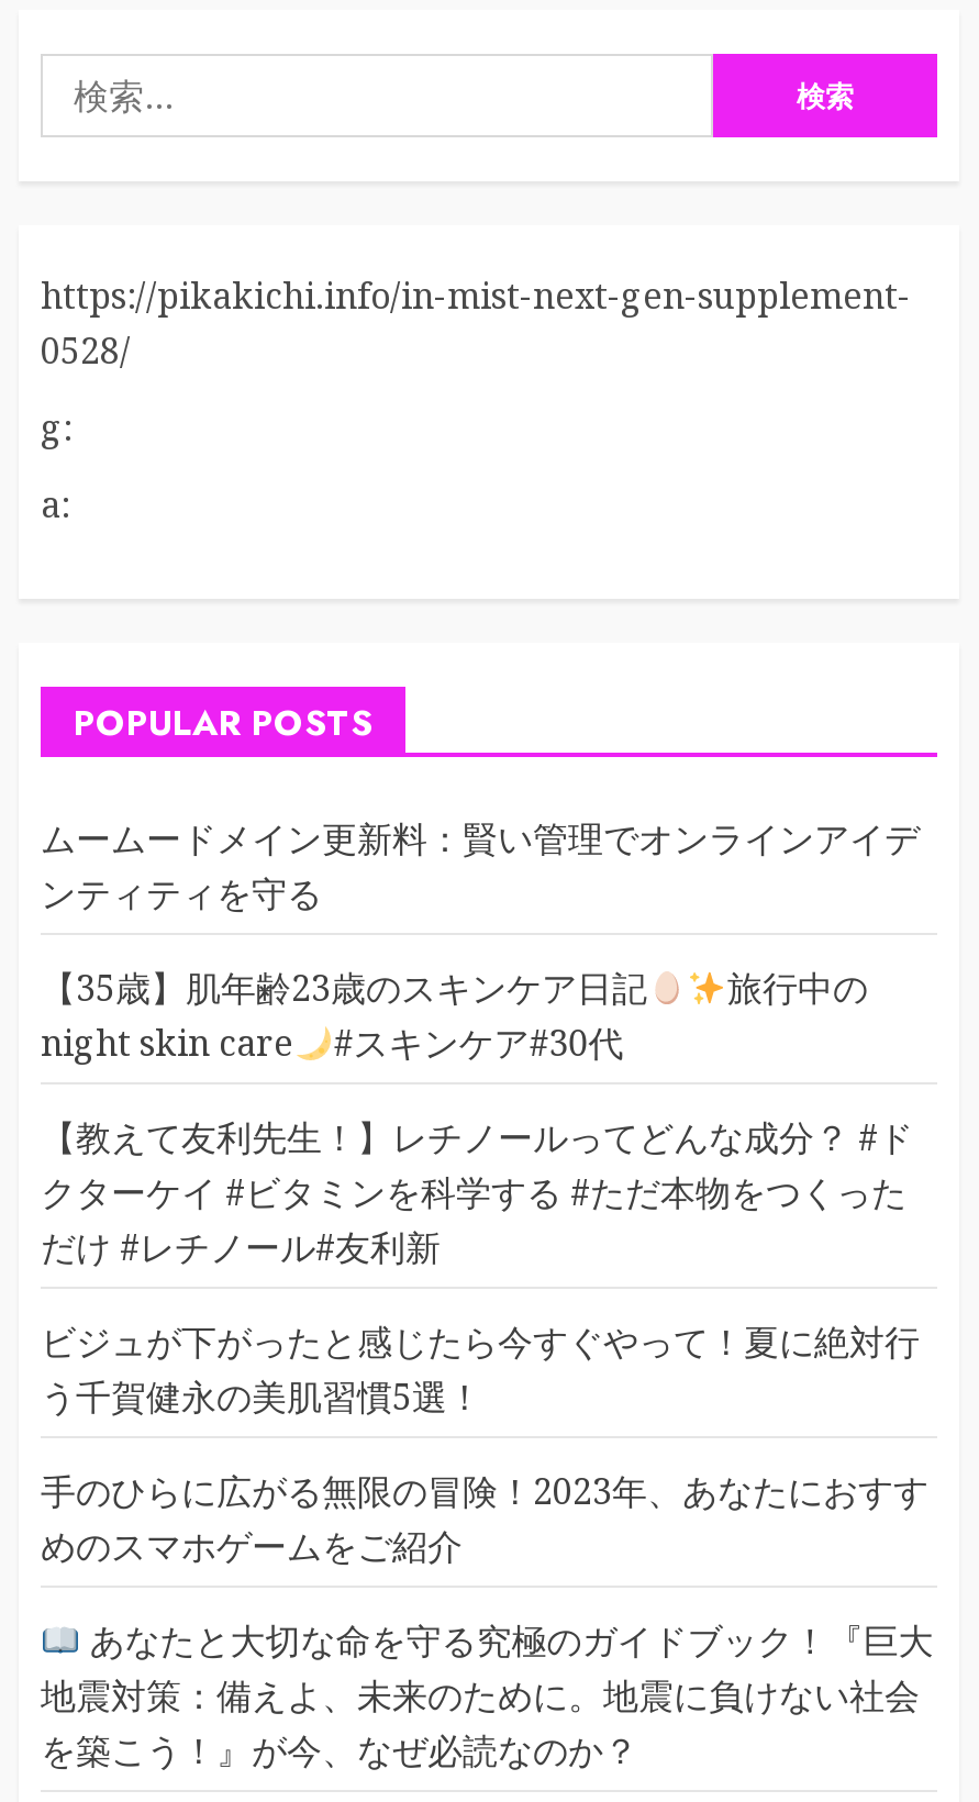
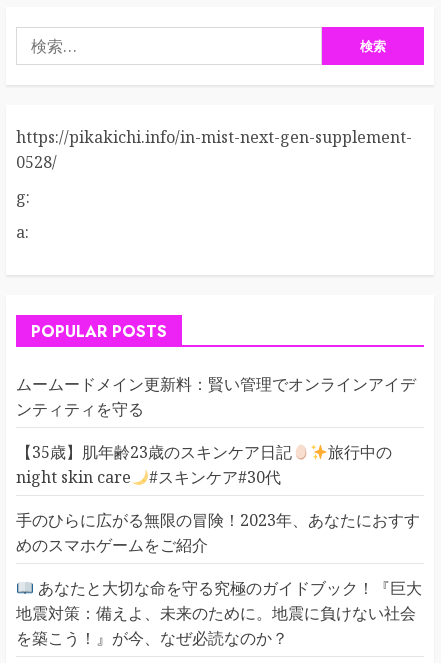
[41,1113,920,1421] 【教えて友利先生！】レチノールってどんな成分？ #ド | クターケイ #ビタミンを科学する #ただ本物をつくった | だけ #レチノール#友利新 | ビジュが下がったと感じたら今すぐやって！夏に絶対行 | う千賀健永の美肌習慣5選！ -> none

